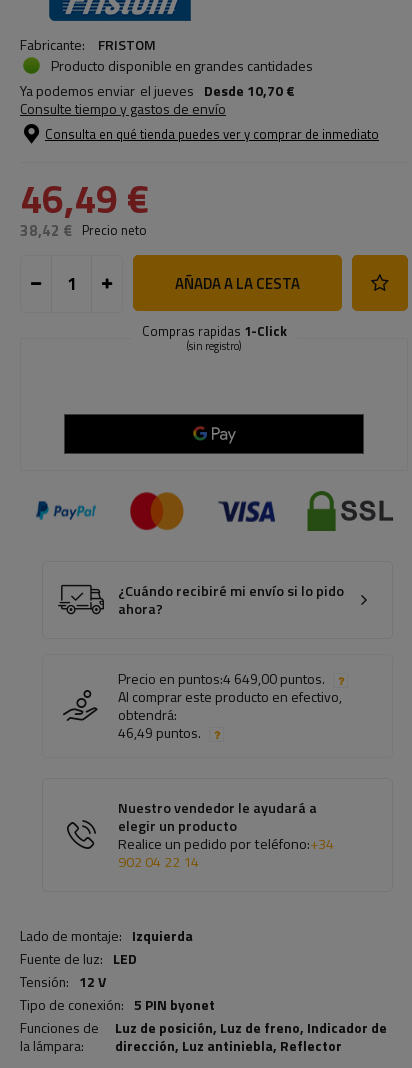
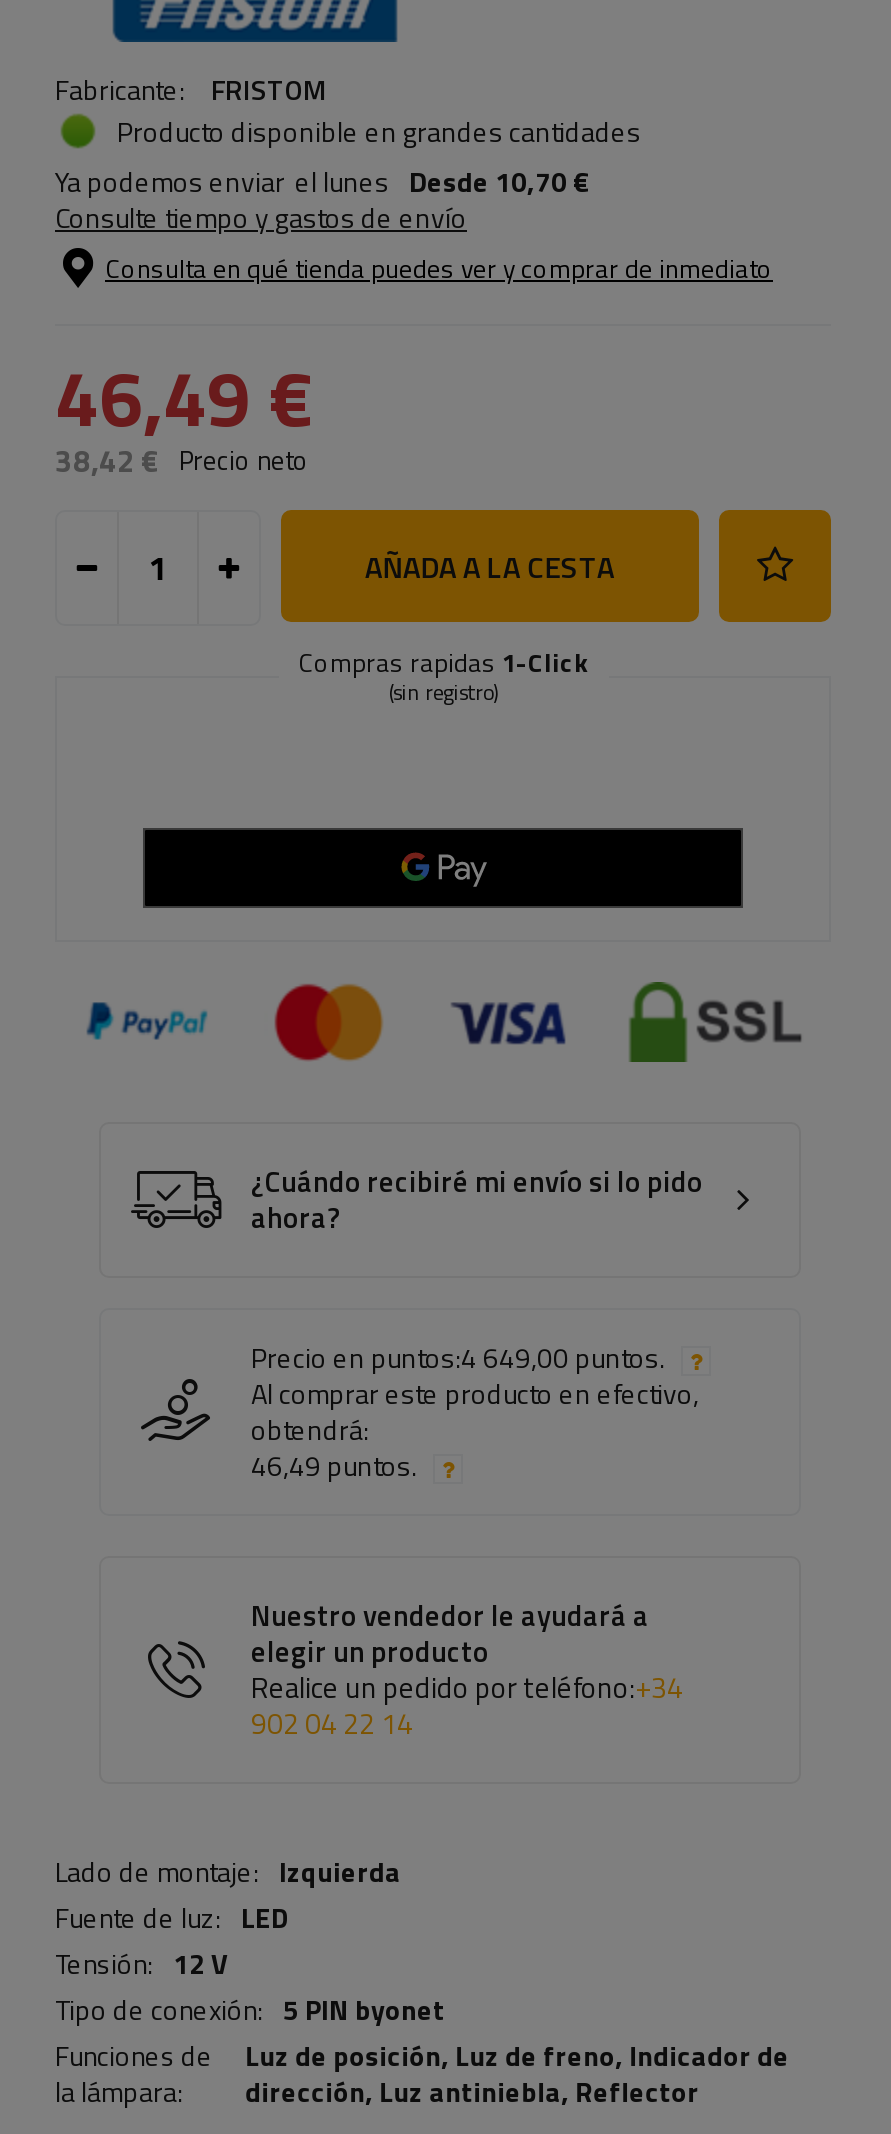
[20,80,295,101] Ya podemos enviar el jueves Desde 10,70 € -> [55,160,591,202] Ya podemos enviar el lunes Desde 10,70 €

